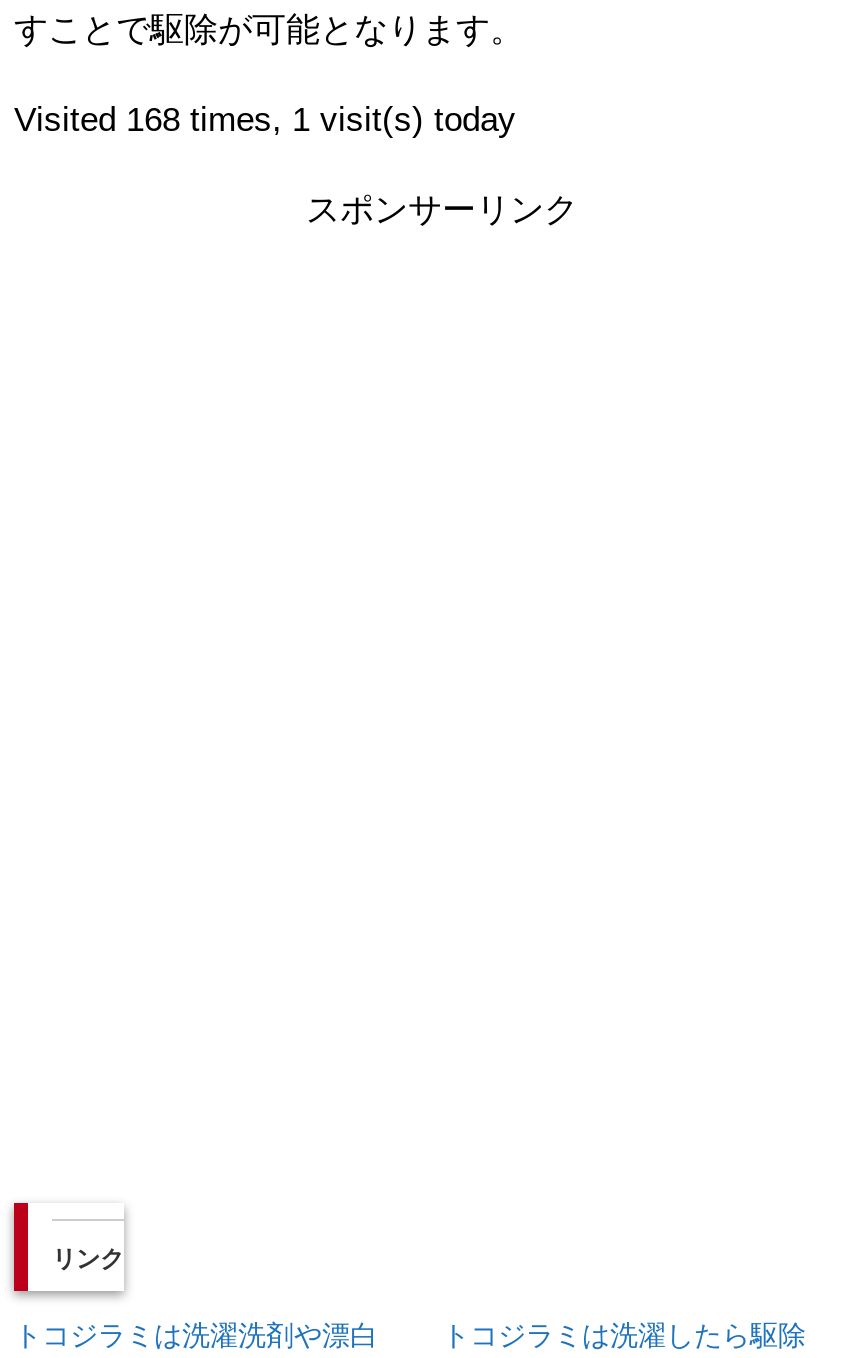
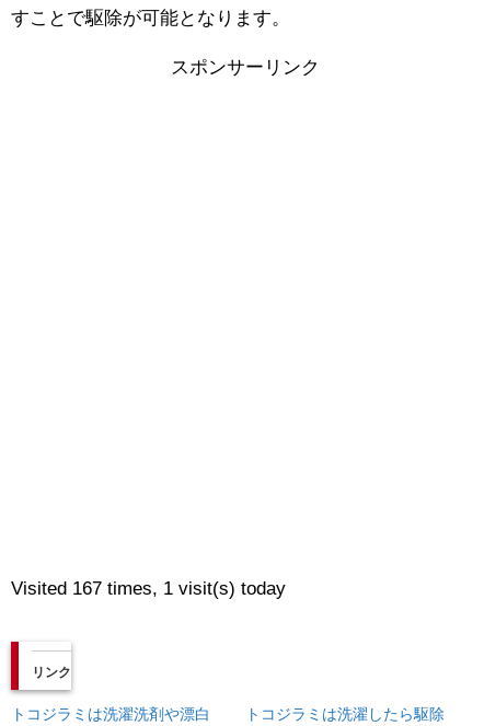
[14,101,516,139] Visited 168 times, 1 visit(s) today -> none
moved [306,191,578,229] -> [171,56,320,77]: スポンサーリンク
none -> [11,578,286,598] Visited 167 times, 1 visit(s) today

